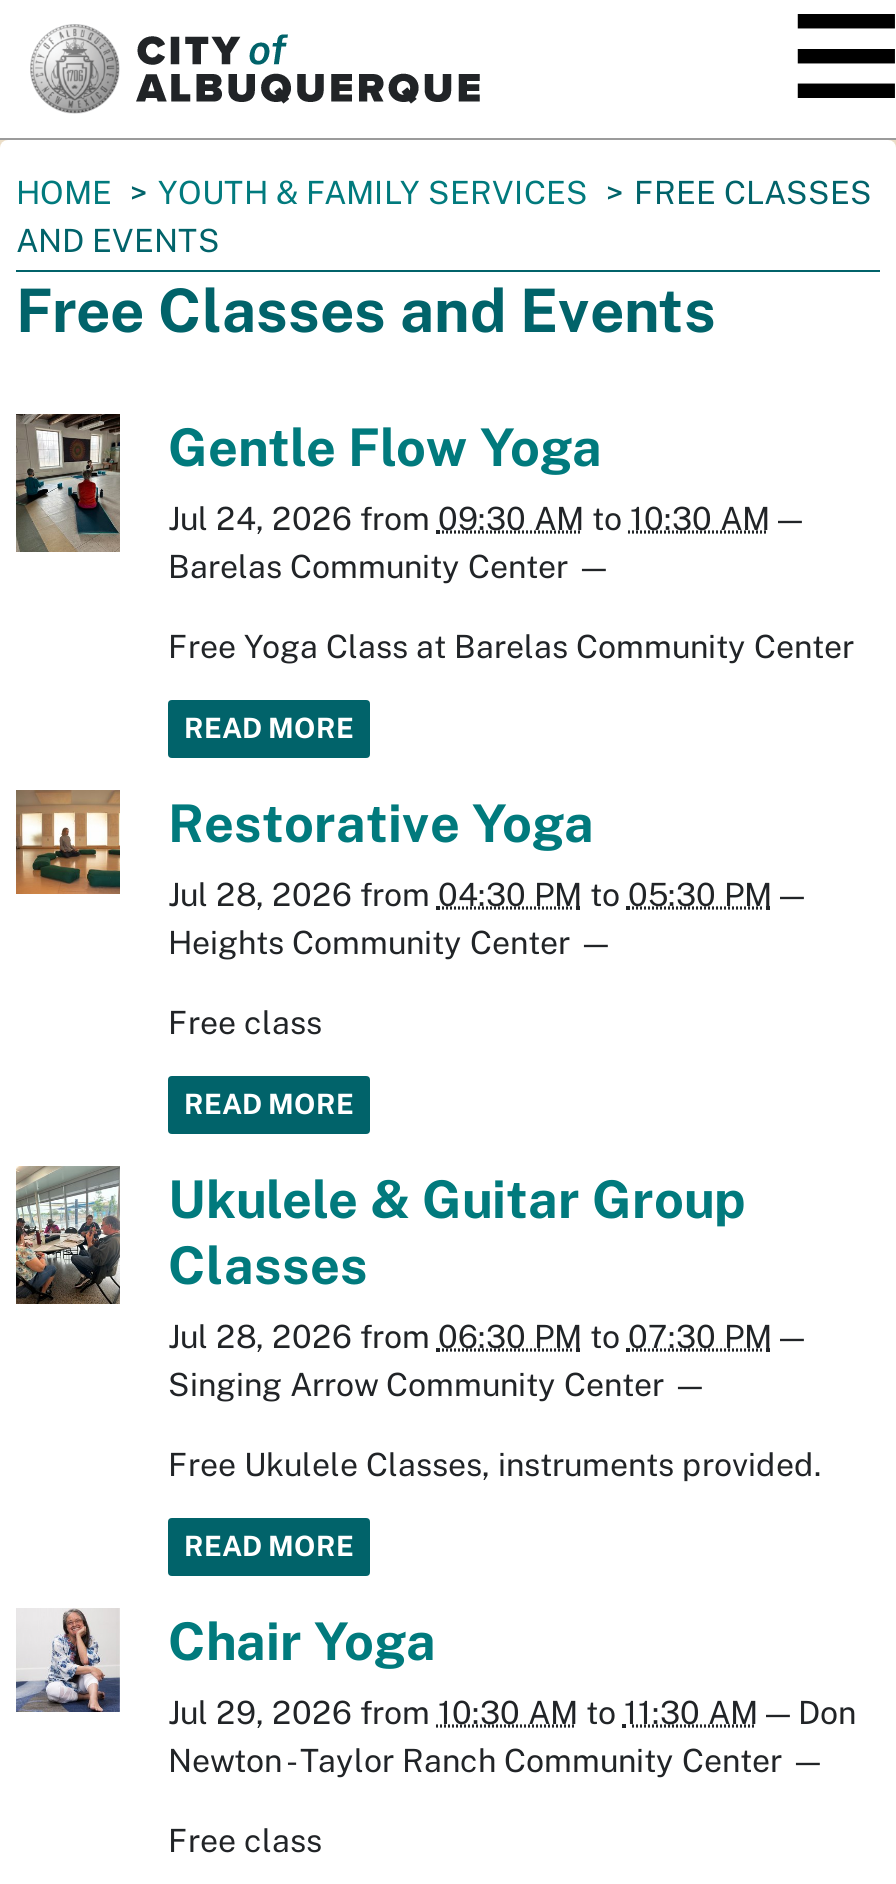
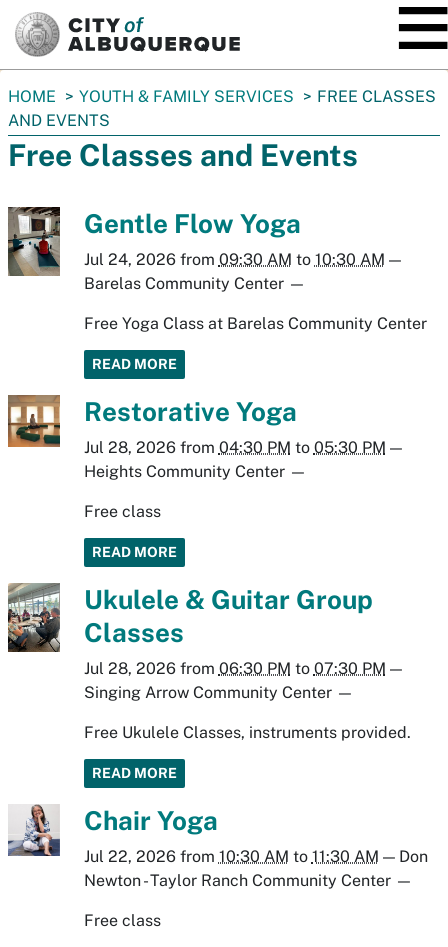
[168,1694,856,1732] Jul 29, 2026 from 10:30 AM to 11:30 AM — Don -> [84,847,428,866] Jul 22, 2026 from 10:30 AM to 11:30 AM — Don

